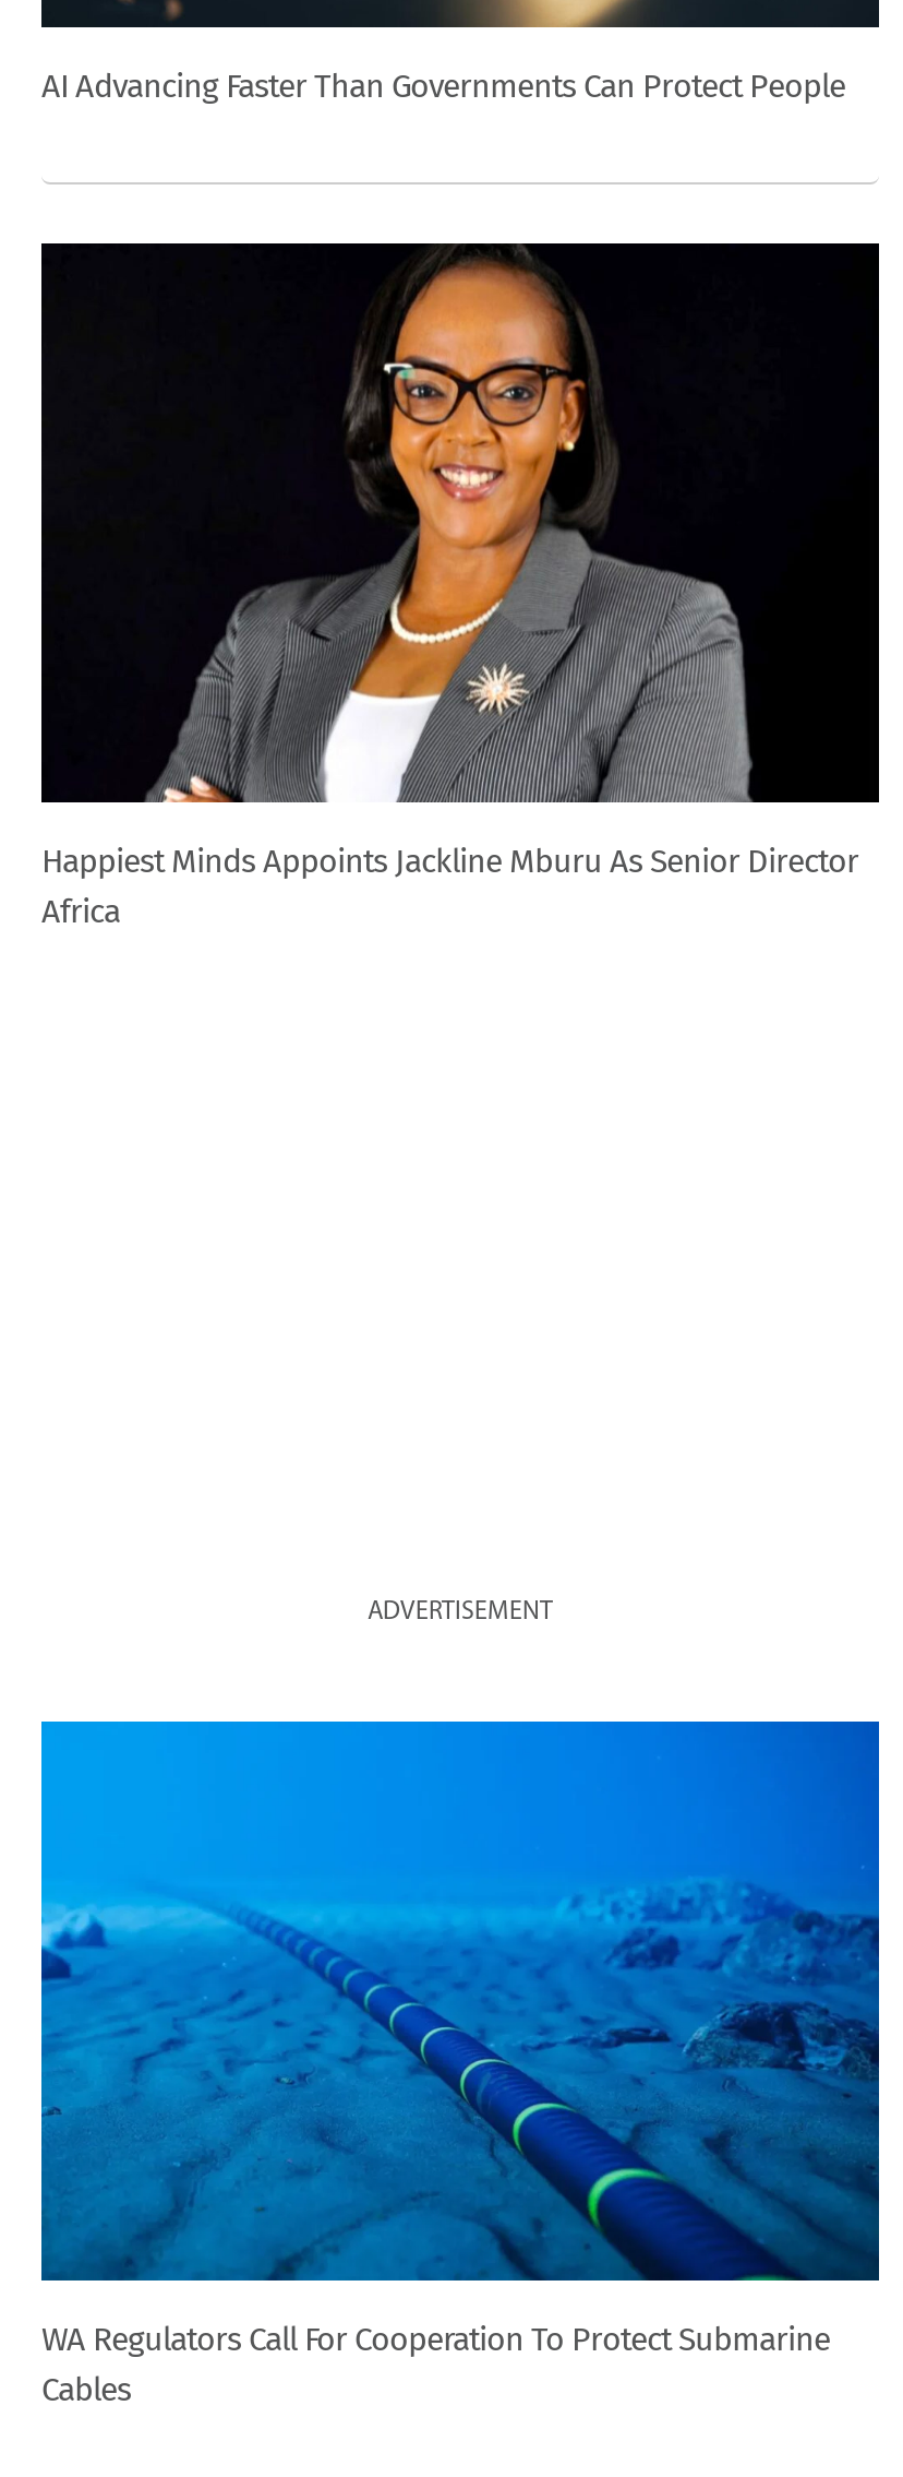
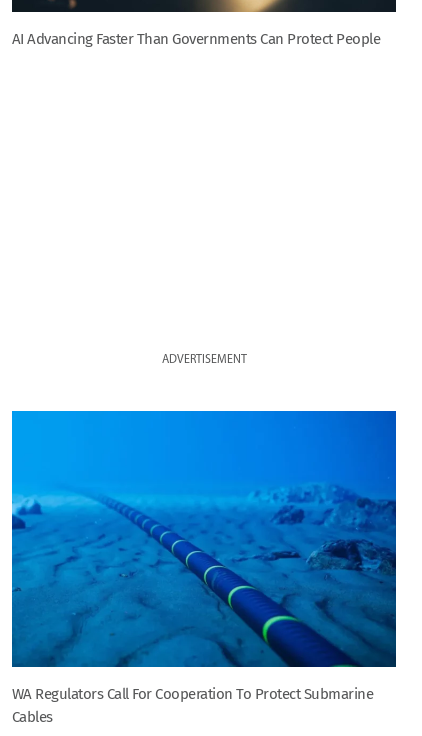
[41,240,879,932] [image] | Happiest Minds Appoints Jackline Mburu As Senior Director | Africa -> none

